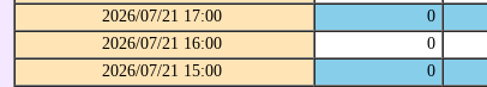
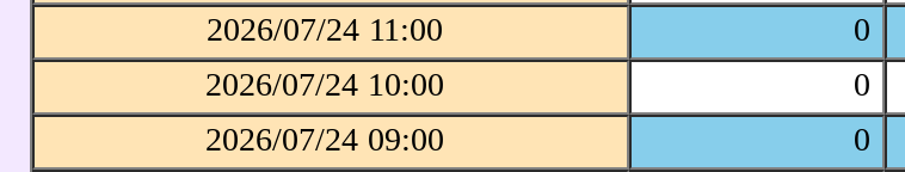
[101,7,221,25] 2026/07/21 17:00 -> [207,12,443,48] 2026/07/24 11:00
[101,35,221,52] 2026/07/21 16:00 -> [205,67,444,103] 2026/07/24 10:00
[101,62,221,80] 2026/07/21 15:00 -> [205,122,444,158] 2026/07/24 09:00

